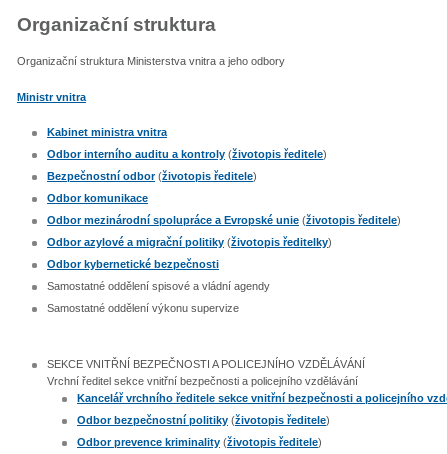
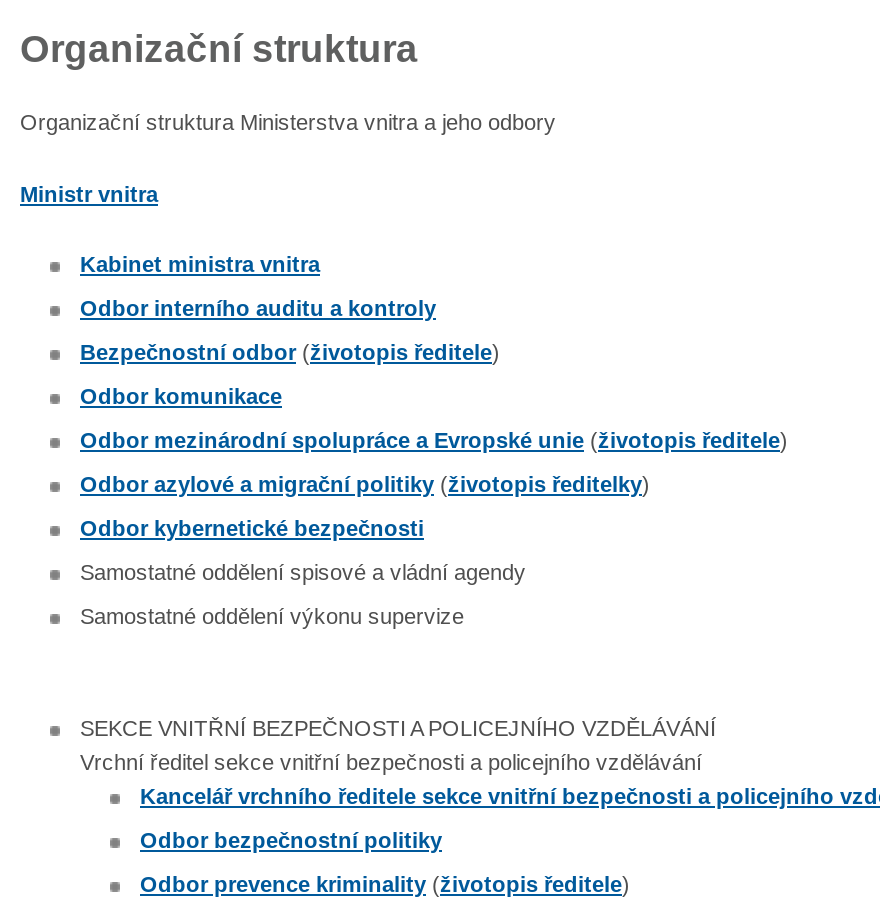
[47,148,327,160] Odbor interního auditu a kontroly (životopis ředitele) -> [80,297,436,321] Odbor interního auditu a kontroly
[77,414,330,426] Odbor bezpečnostní politiky (životopis ředitele) -> [140,829,442,853] Odbor bezpečnostní politiky

